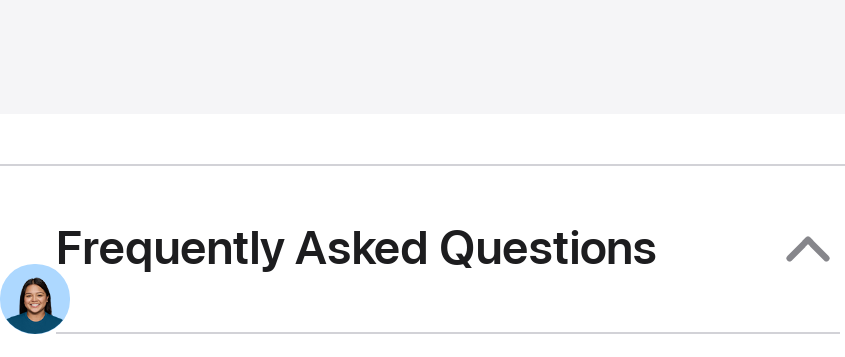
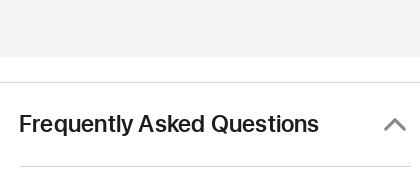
[6,262,72,336] [image] -> none

